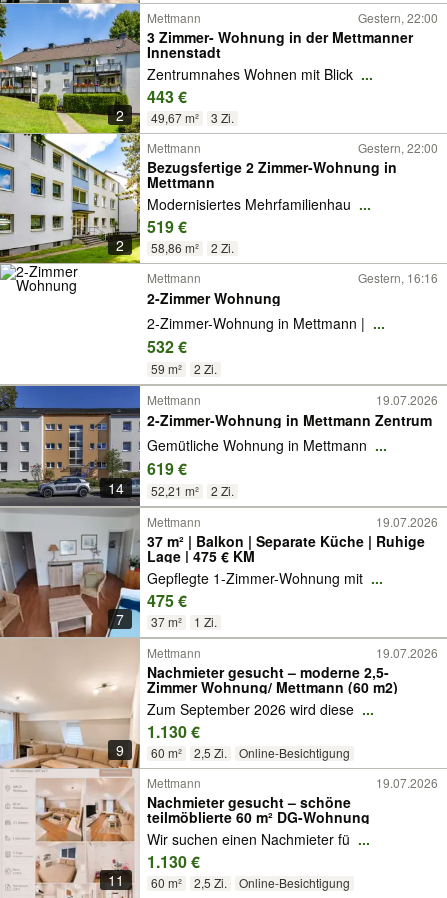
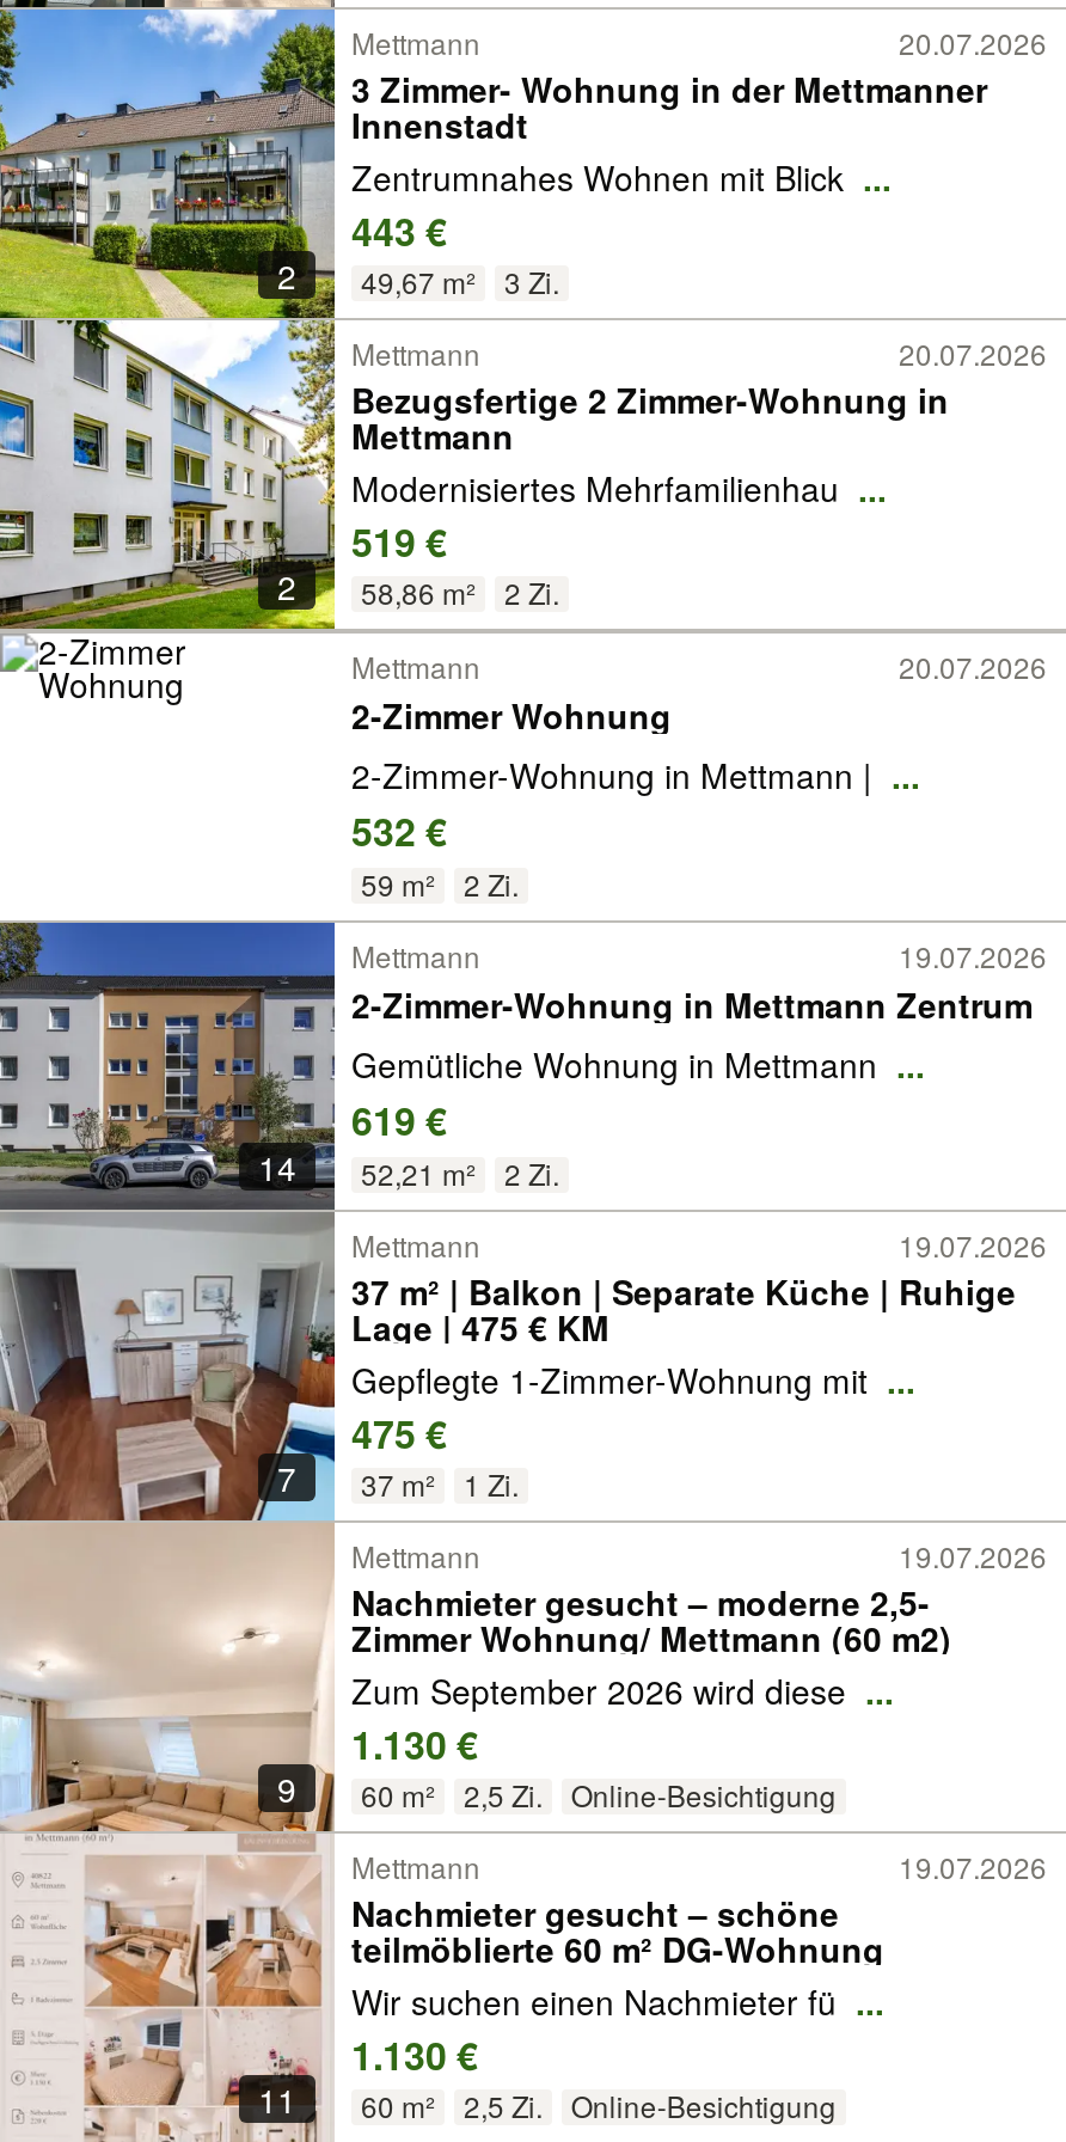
[358,9,438,26] Gestern, 22:00 -> [899,22,1047,62] 20.07.2026
[358,139,438,156] Gestern, 22:00 -> [899,332,1047,373] 20.07.2026
[358,269,438,286] Gestern, 16:16 -> [899,645,1047,686] 20.07.2026

